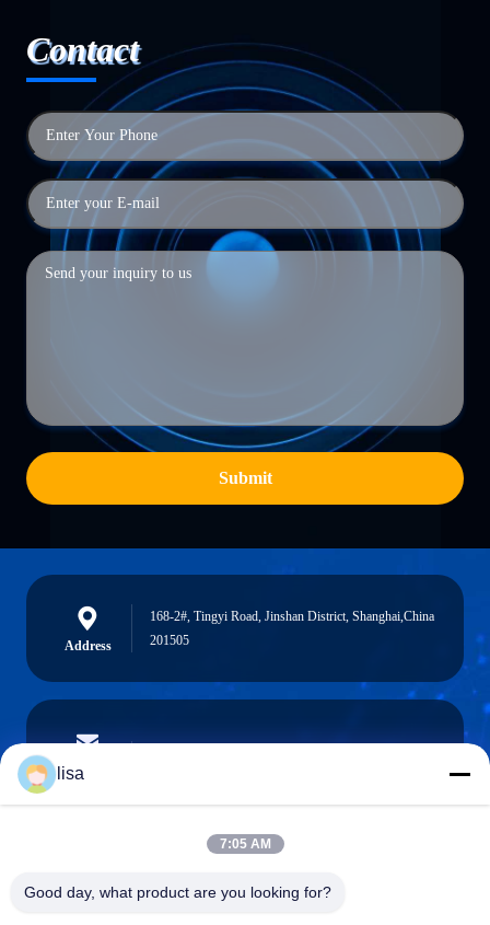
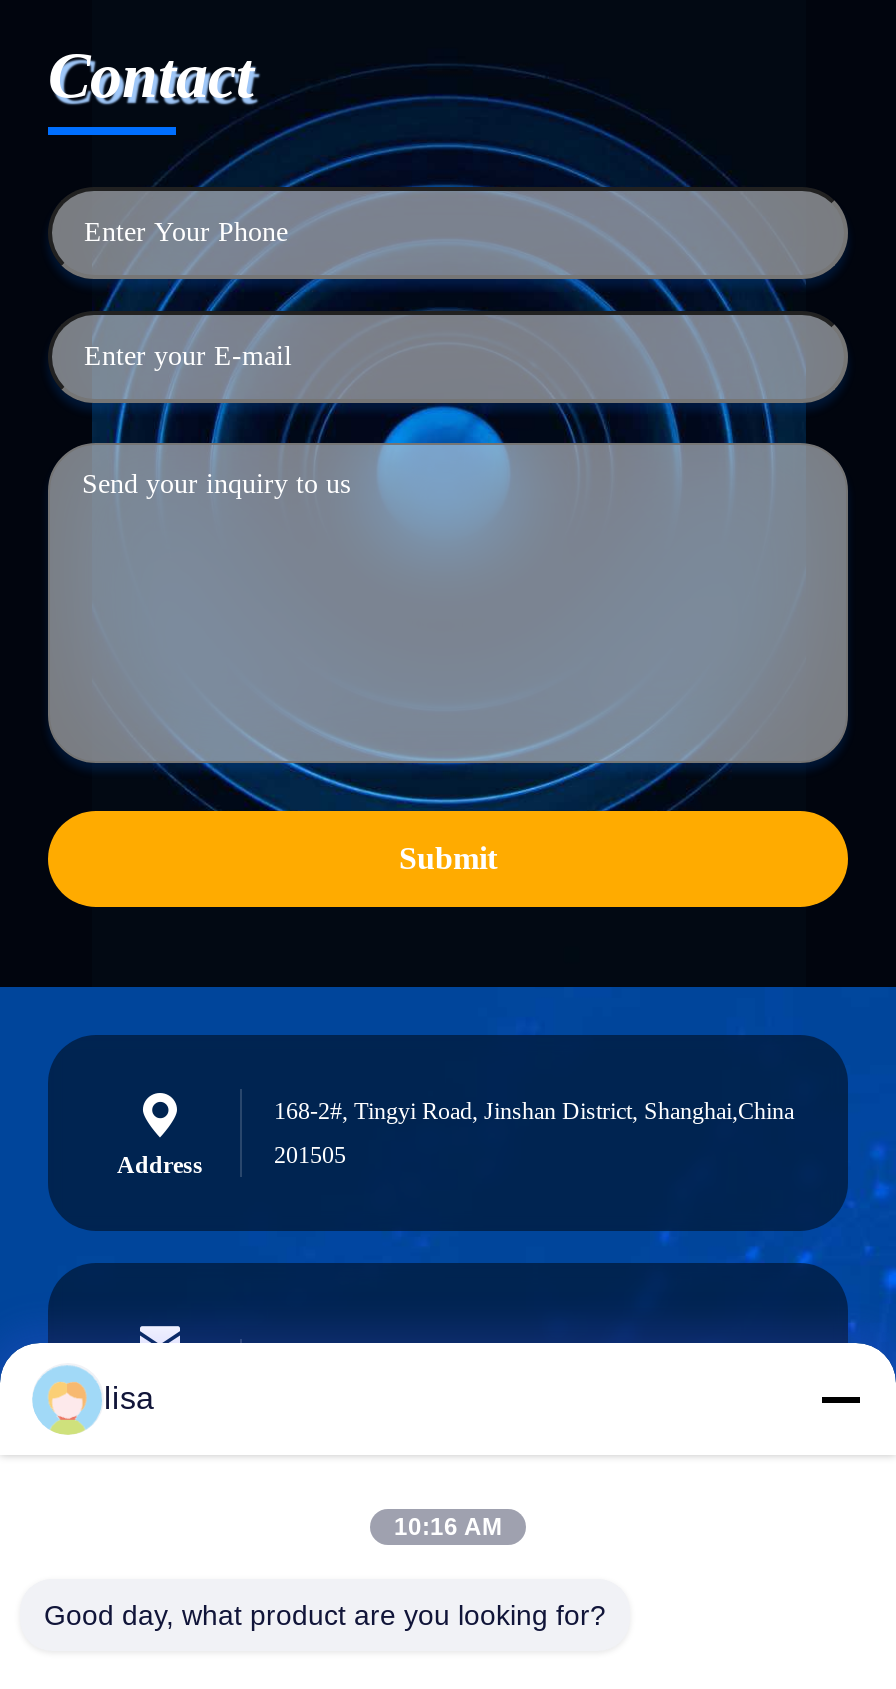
[219,836,271,852] 7:05 AM -> [394,1513,502,1541] 10:16 AM

